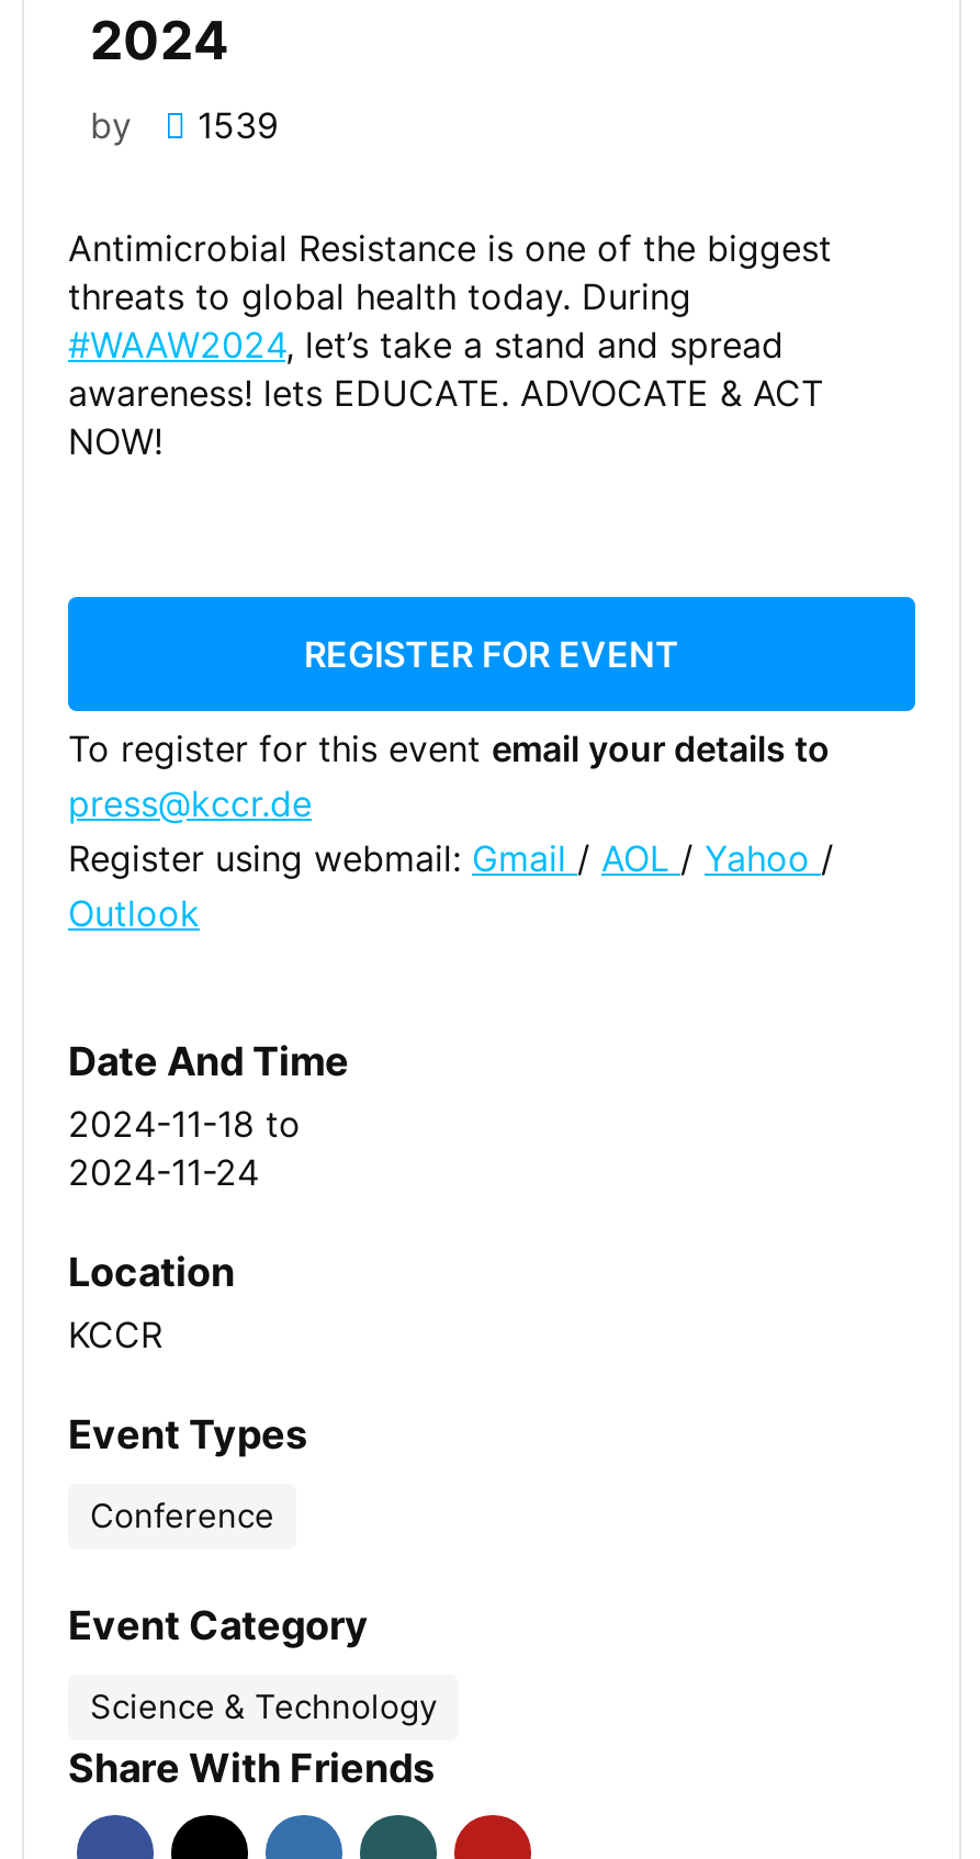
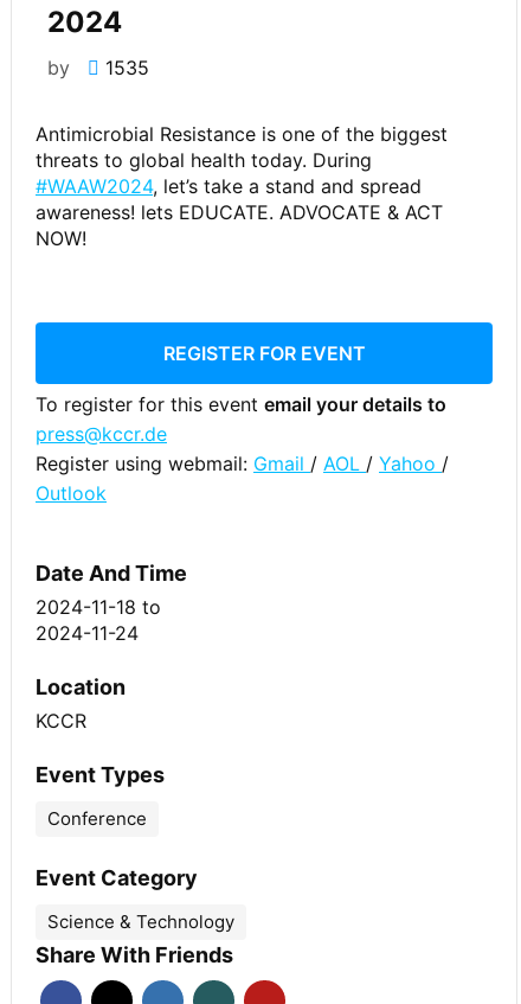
[90,103,279,147] by 1539 -> [47,56,149,79] by 1535

